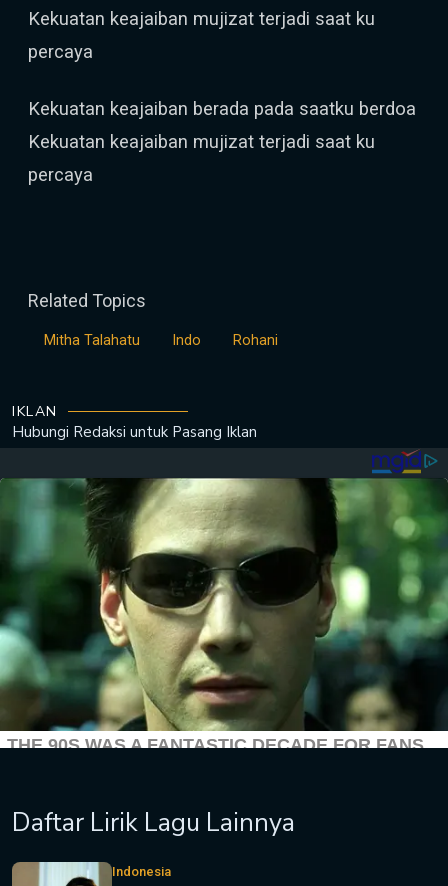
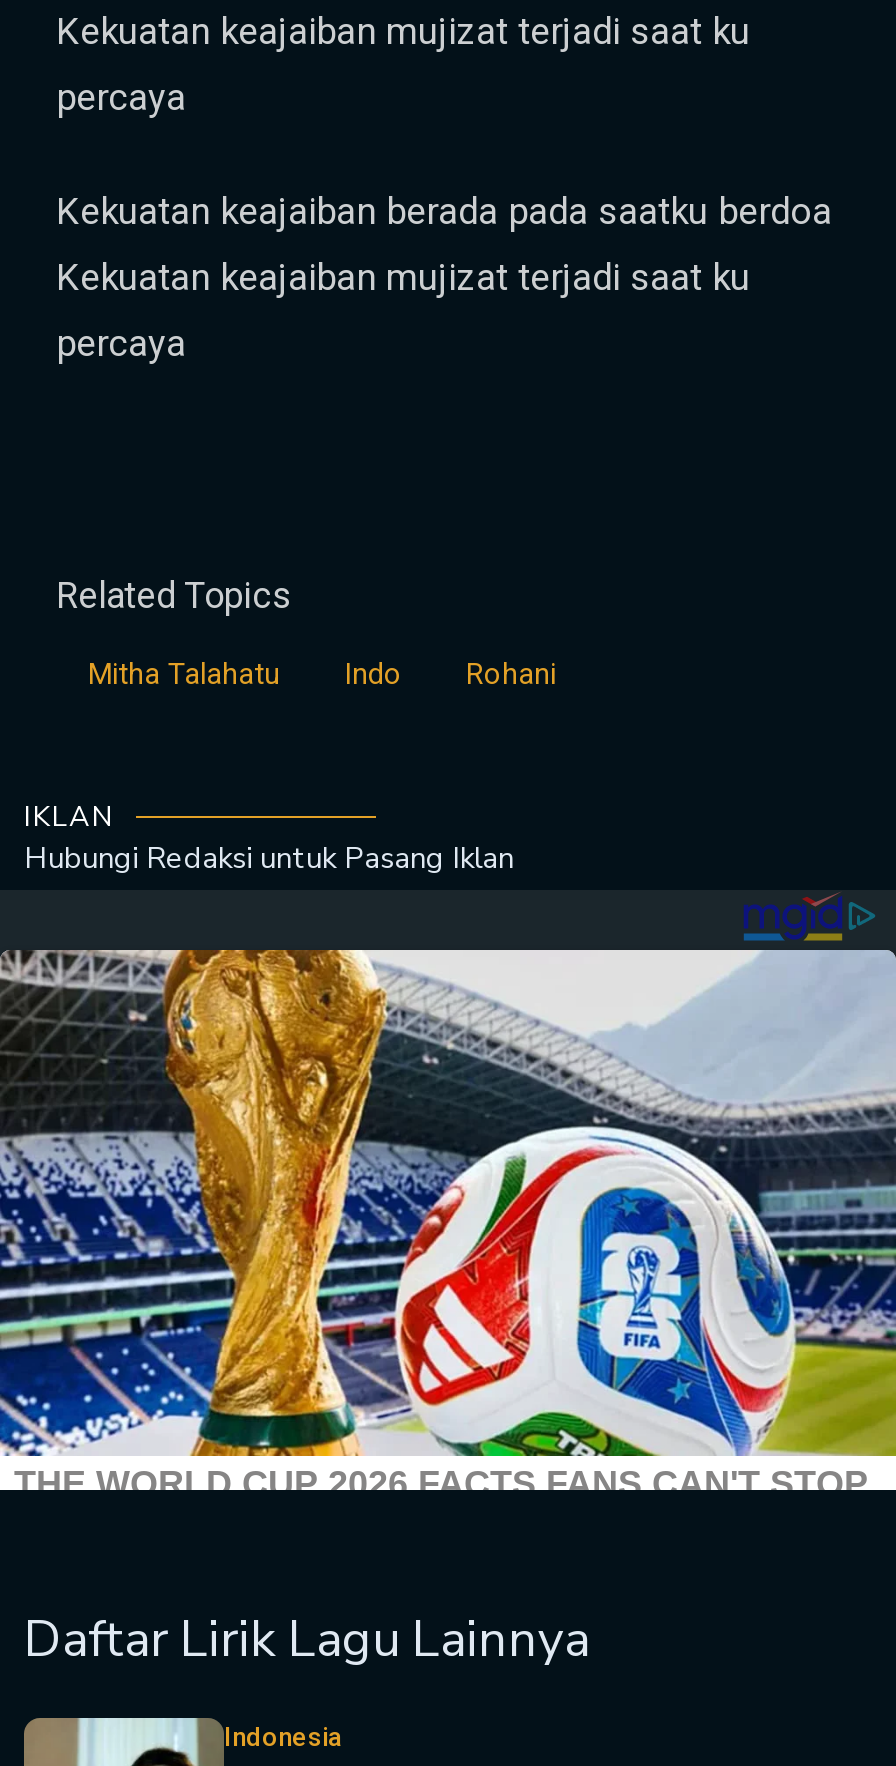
[3,478,445,748] [image] -> [6,948,890,1490] [image]

